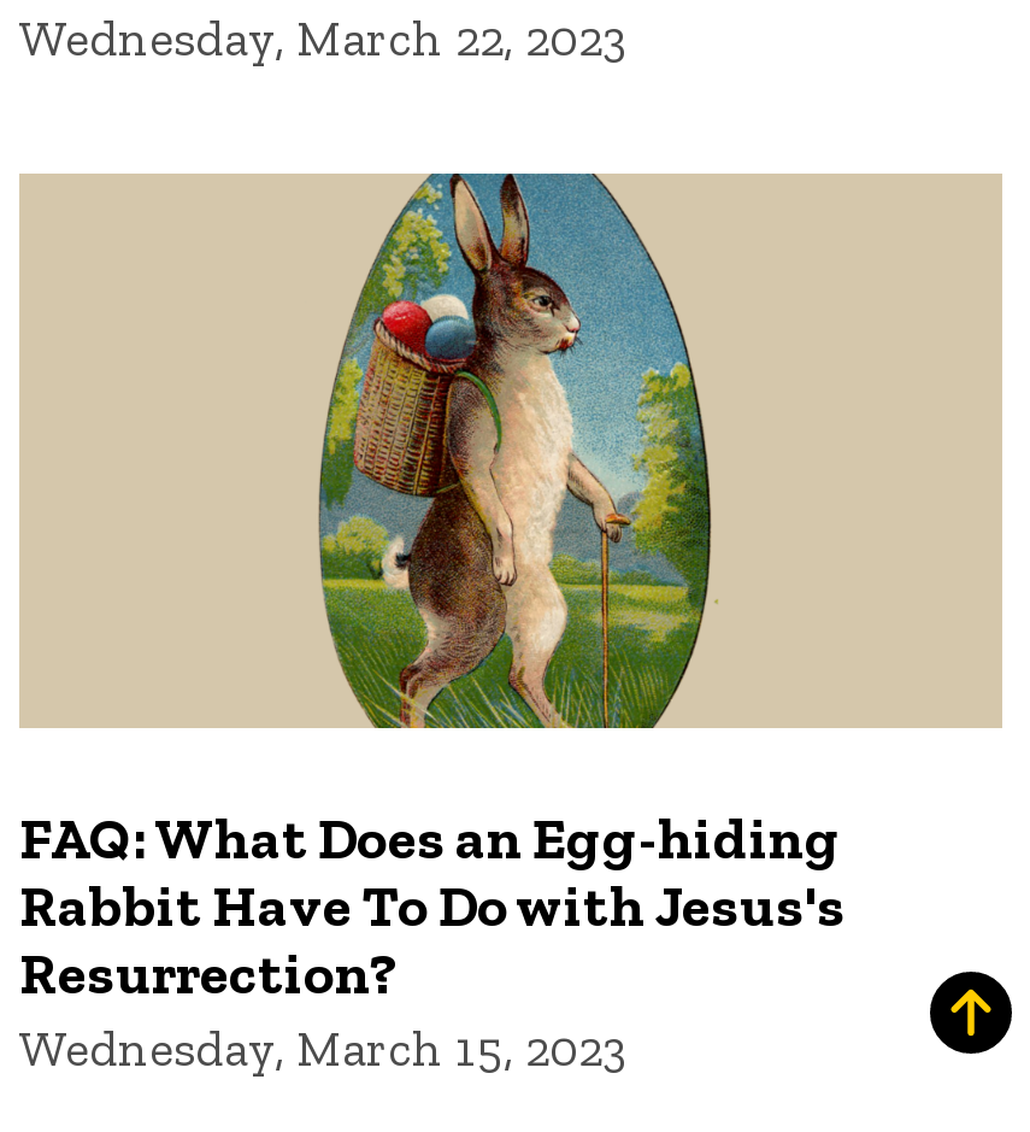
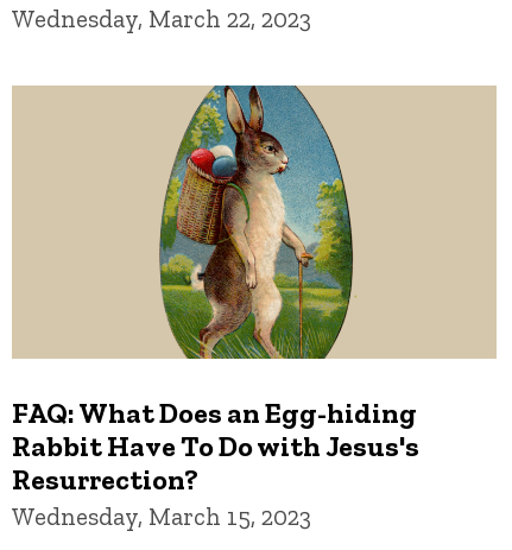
[928,969,1014,1056] [image] -> none

